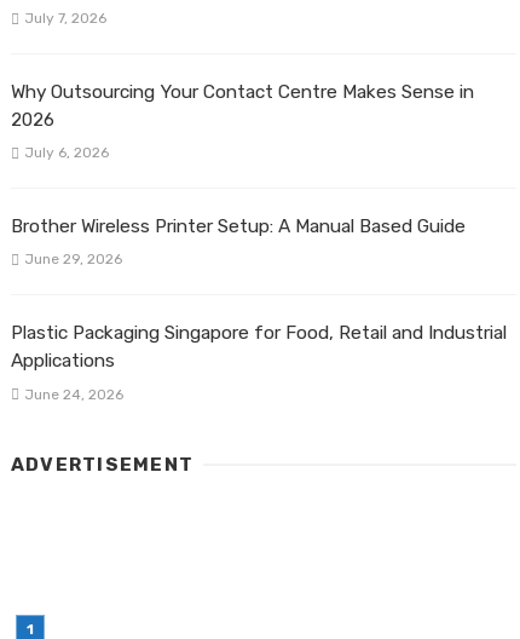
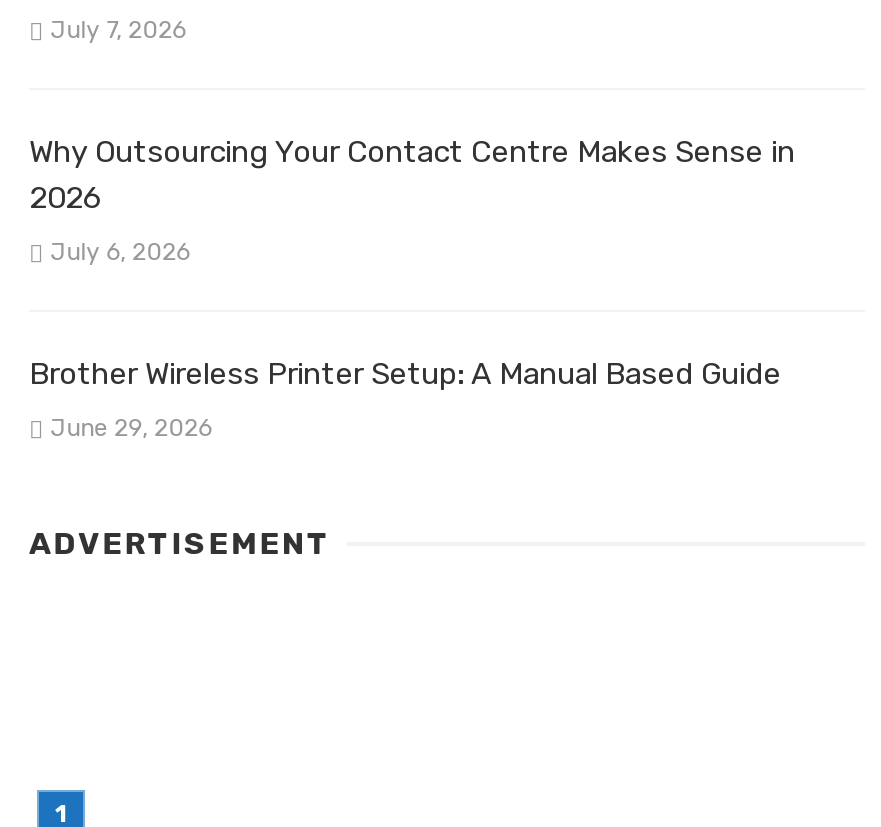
[11,322,507,403] Plastic Packaging Singapore for Food, Retail and Industrial | Applications | June 24, 2026 -> none

